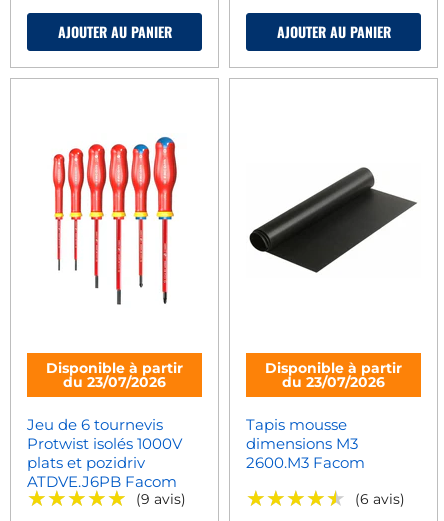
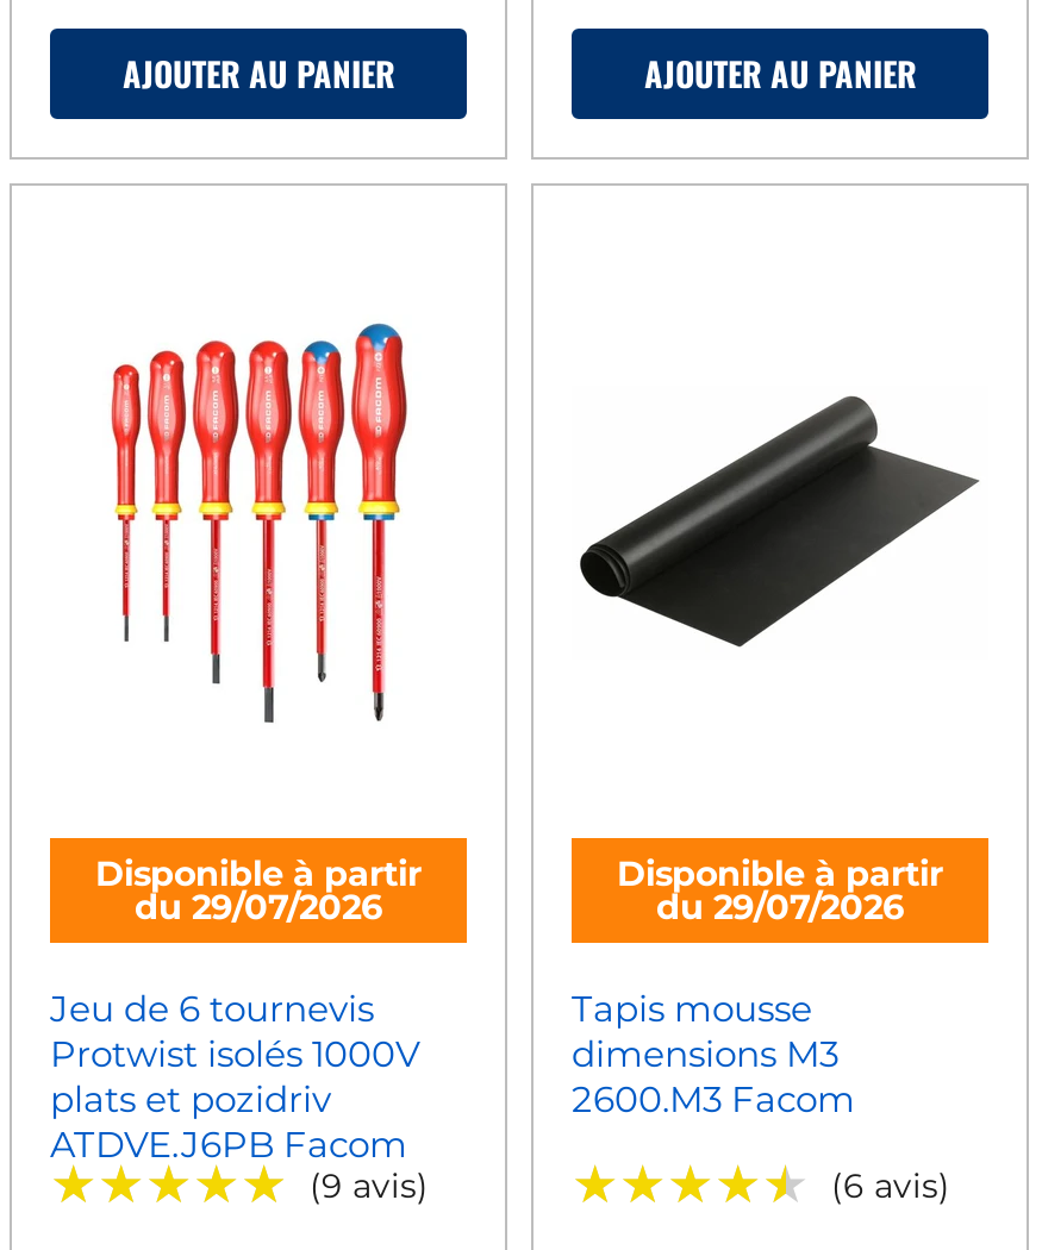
[63,373,166,391] du 23/07/2026 -> [135,886,382,929] du 29/07/2026
[282,373,385,391] du 23/07/2026 -> [656,886,904,929] du 29/07/2026

